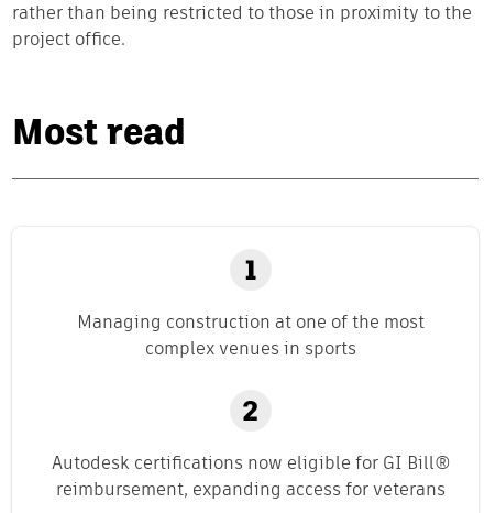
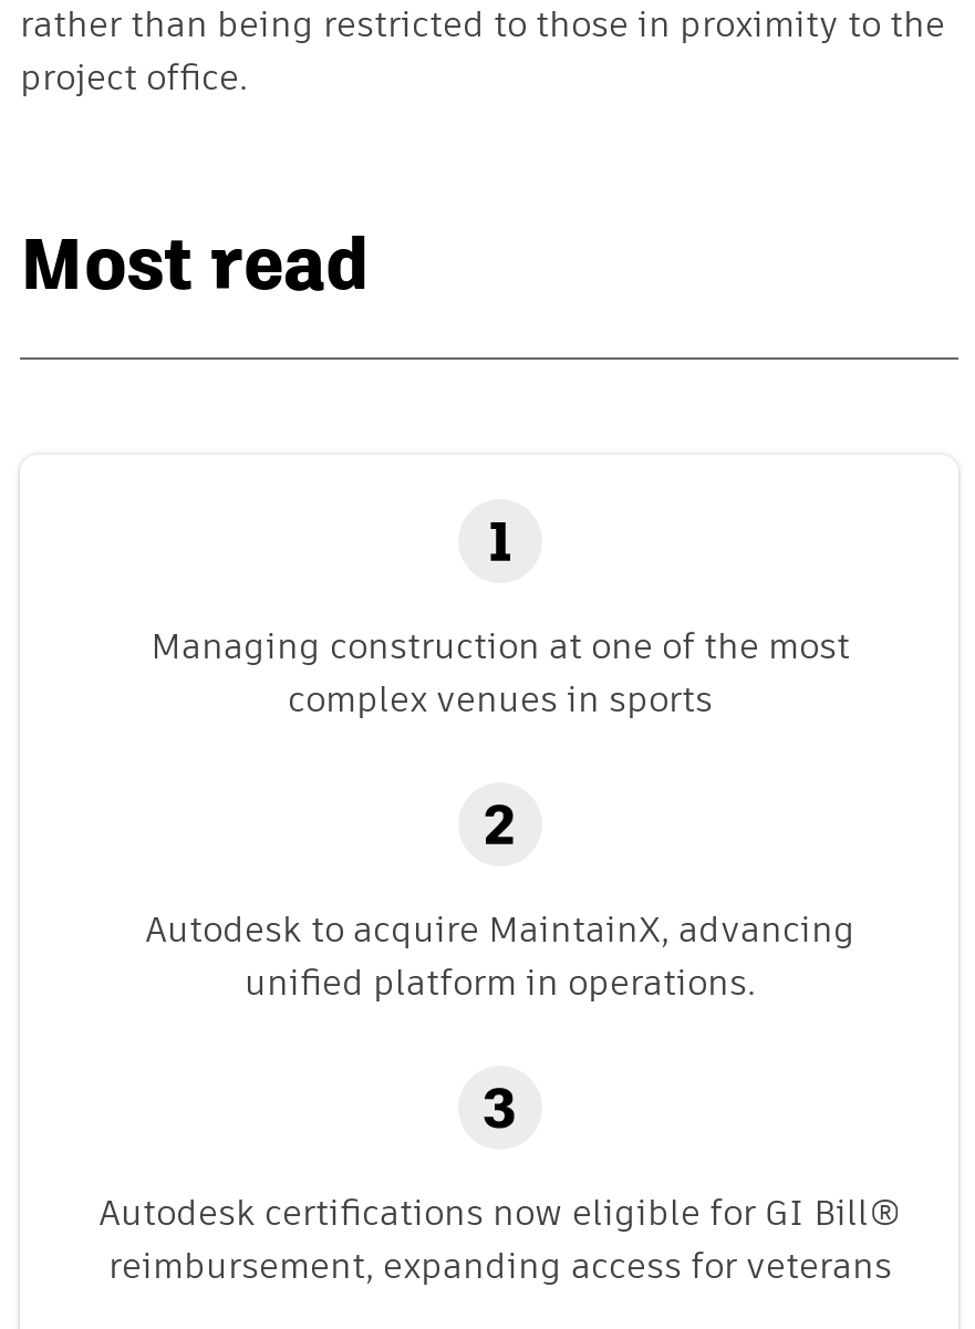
none -> [145,904,855,1008] Autodesk to acquire MaintainX, advancing | unified platform in operations.

